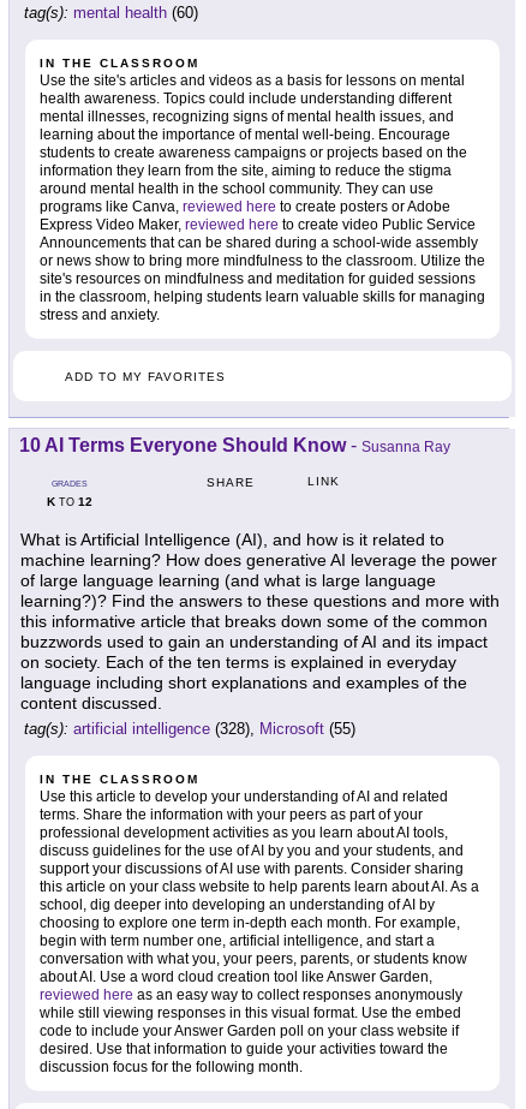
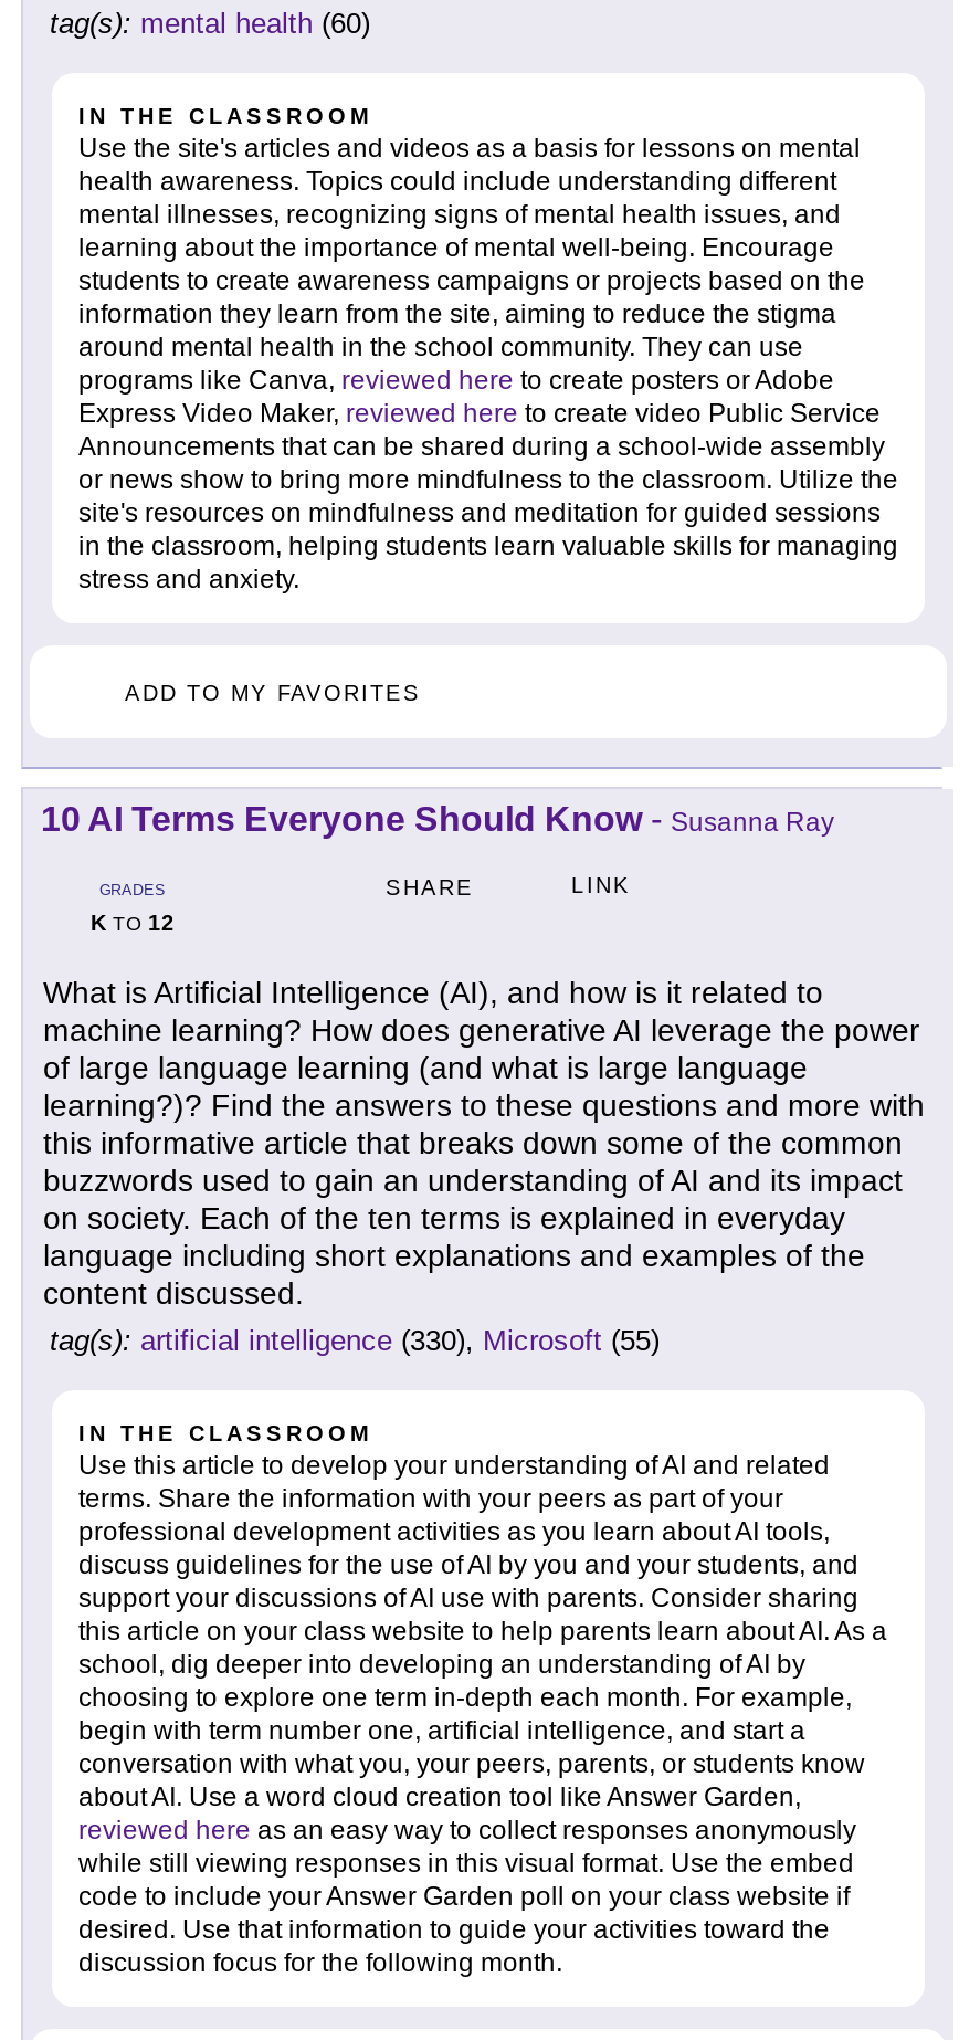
[24,720,355,738] tag(s): artificial intelligence (328), Microsoft (55) -> [50,1325,660,1358] tag(s): artificial intelligence (330), Microsoft (55)

